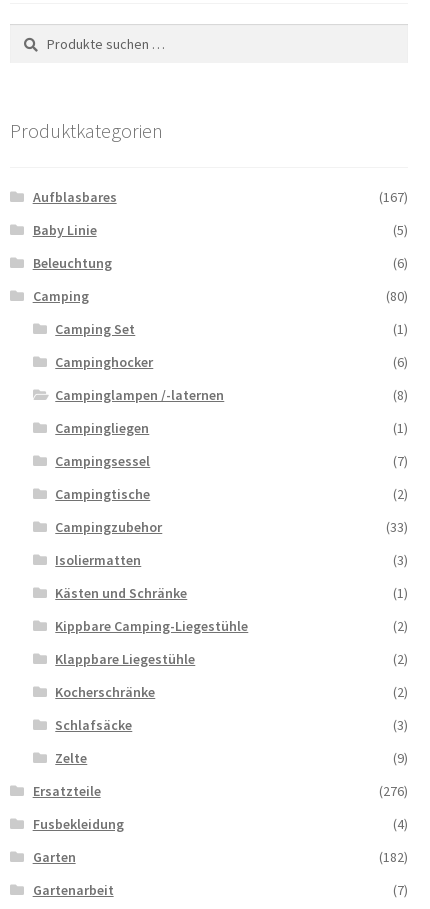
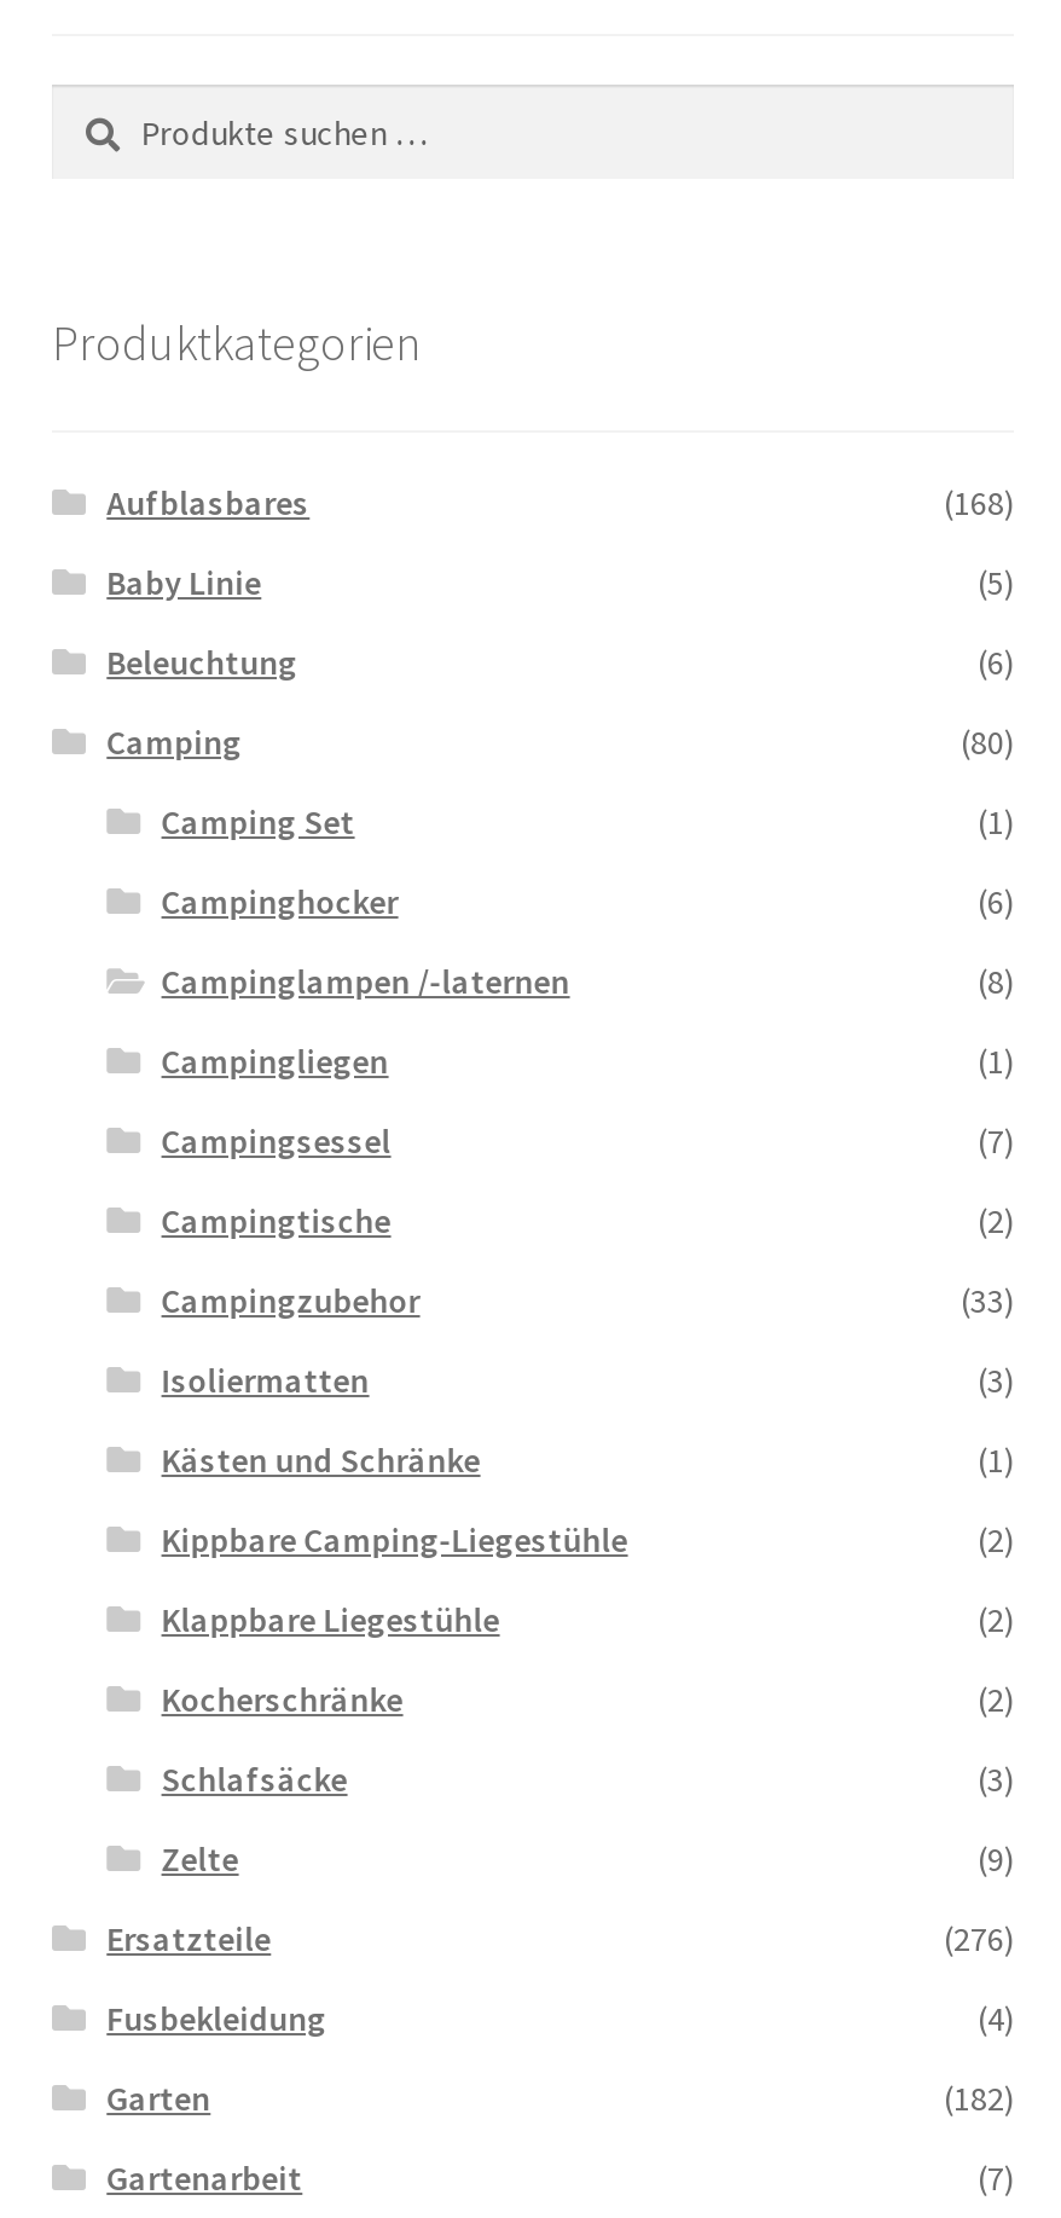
[379,188,408,206] (167) -> [944,481,1014,525] (168)

